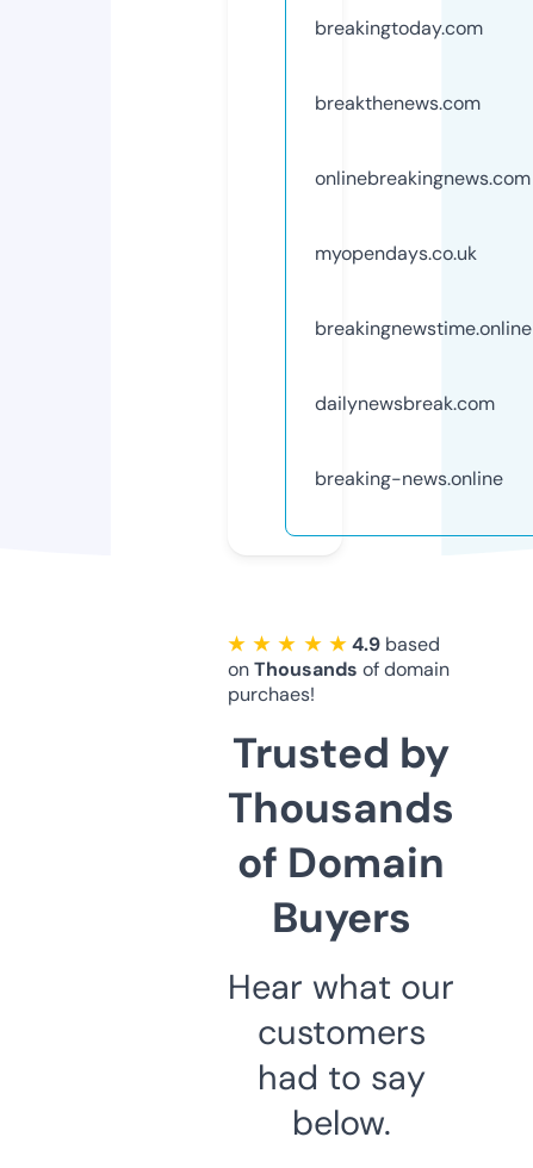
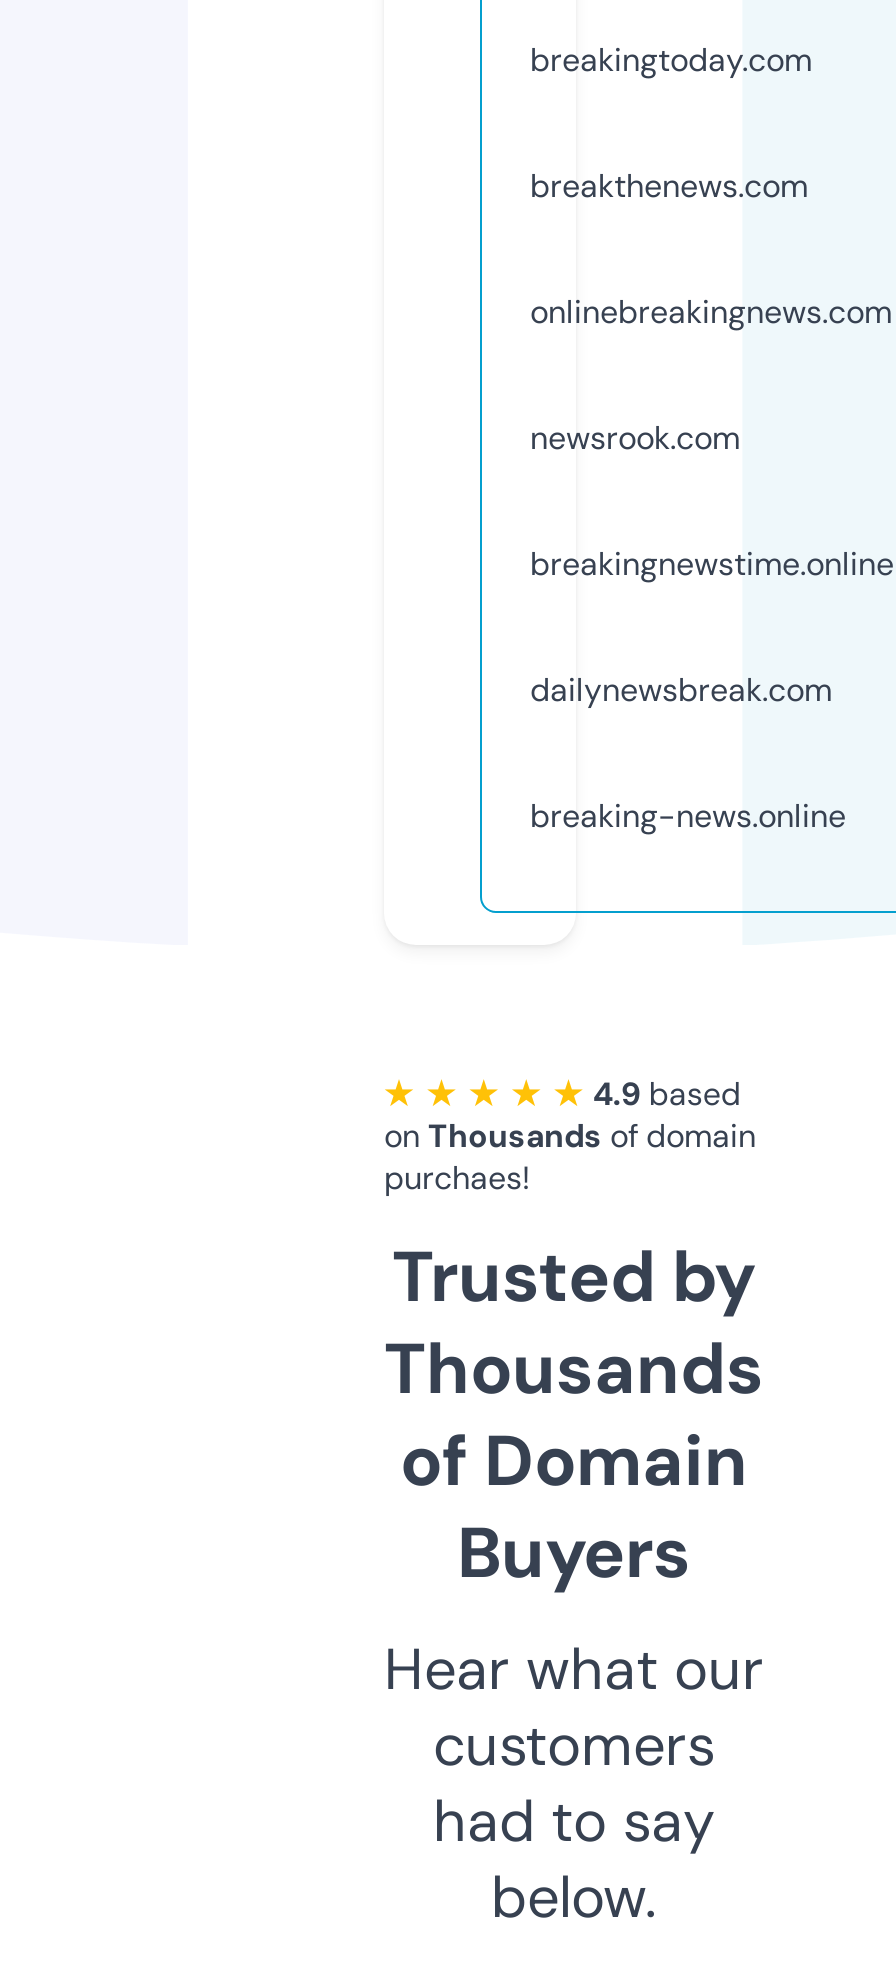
[315,241,477,266] myopendays.co.uk -> [530,417,740,459] newsrook.com

